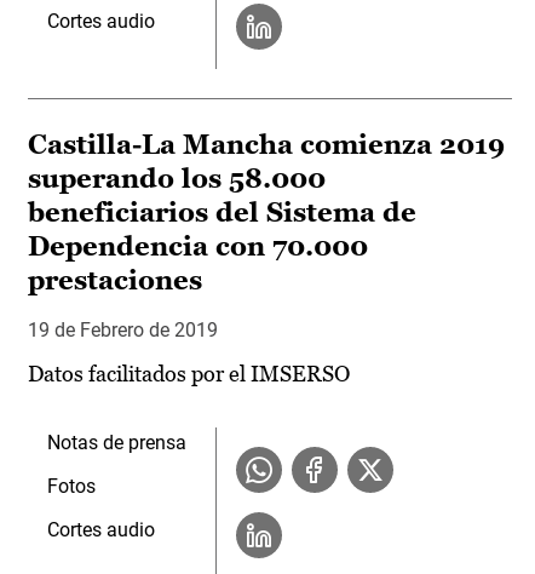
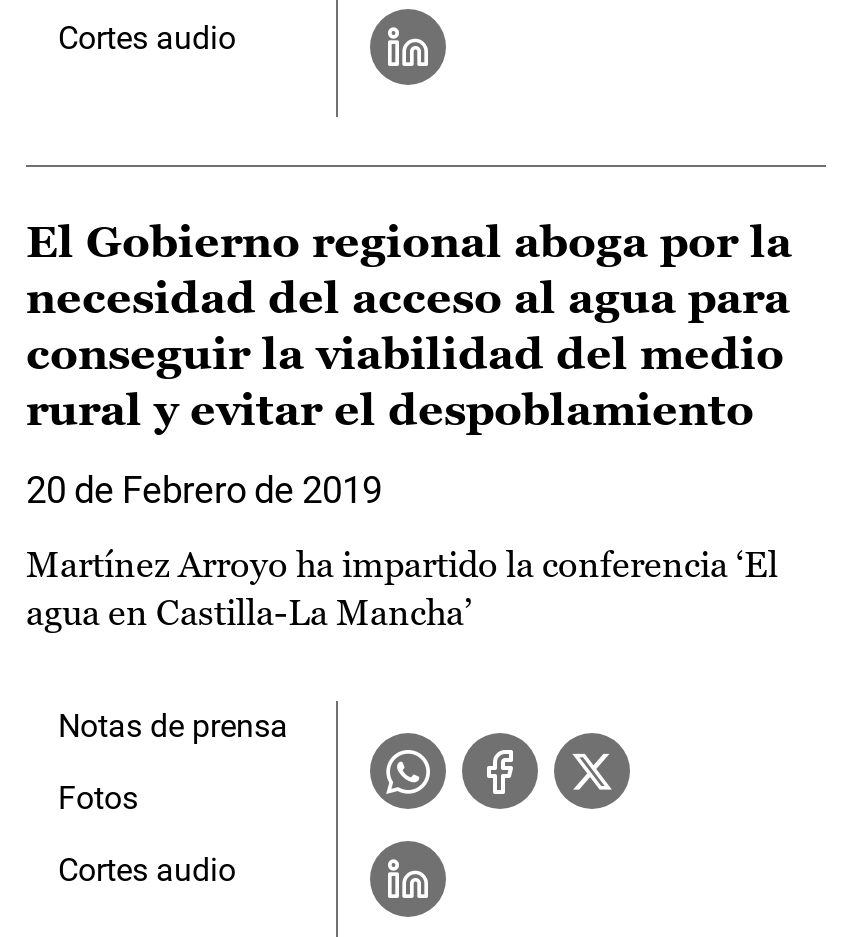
[28,130,505,296] Castilla-La Mancha comienza 2019 | superando los 58.000 | beneficiarios del Sistema de | Dependencia con 70.000 | prestaciones -> [26,217,792,435] El Gobierno regional aboga por la | necesidad del acceso al agua para | conseguir la viabilidad del medio | rural y evitar el despoblamiento
[28,319,218,342] 19 de Febrero de 2019 -> [26,469,382,511] 20 de Febrero de 2019
[28,361,350,386] Datos facilitados por el IMSERSO -> [26,543,778,633] Martínez Arroyo ha impartido la conferencia ‘El | agua en Castilla-La Mancha’

